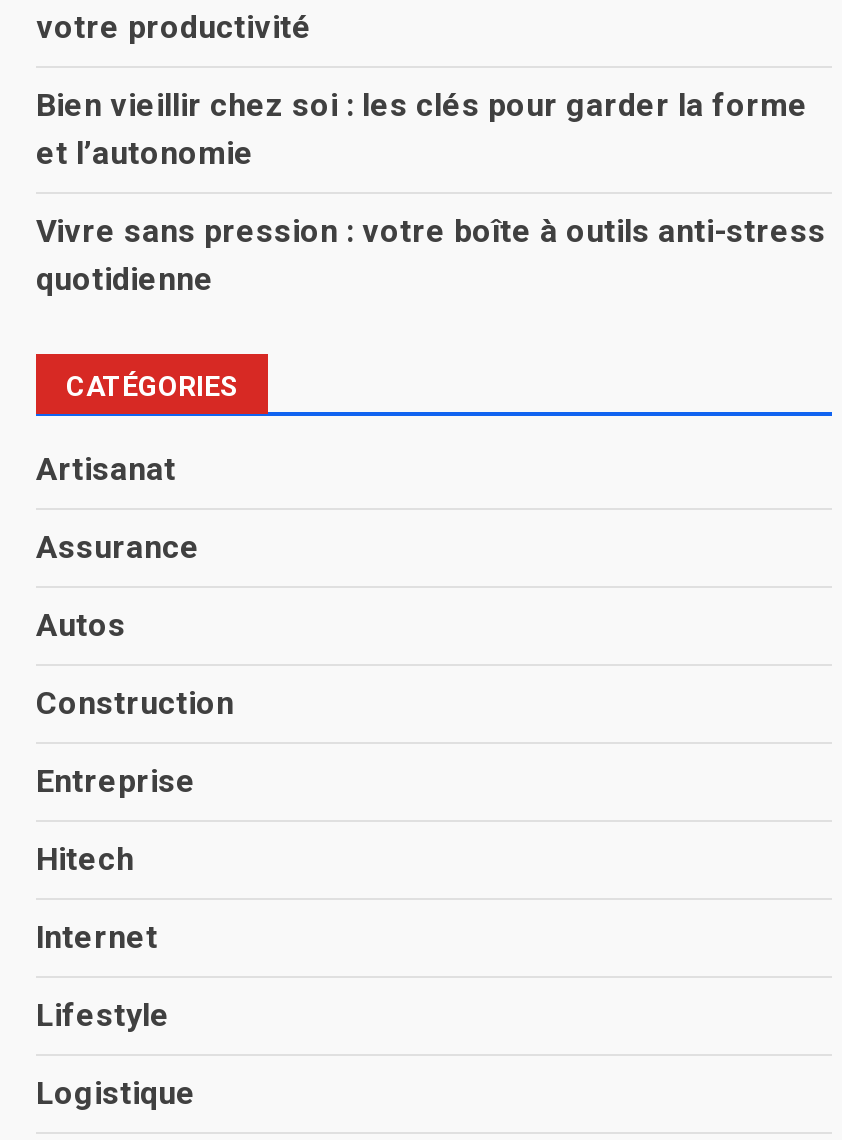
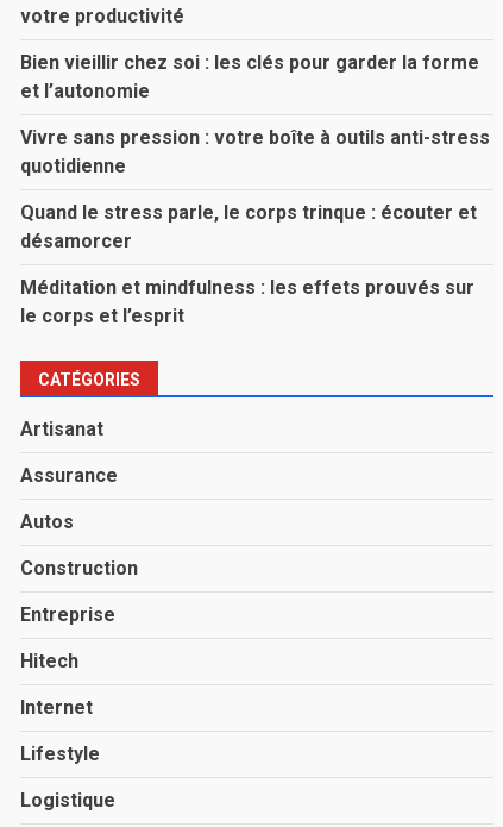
none -> [20,201,477,327] Quand le stress parle, le corps trinque : écouter et | désamorcer | Méditation et mindfulness : les effets prouvés sur | le corps et l’esprit

